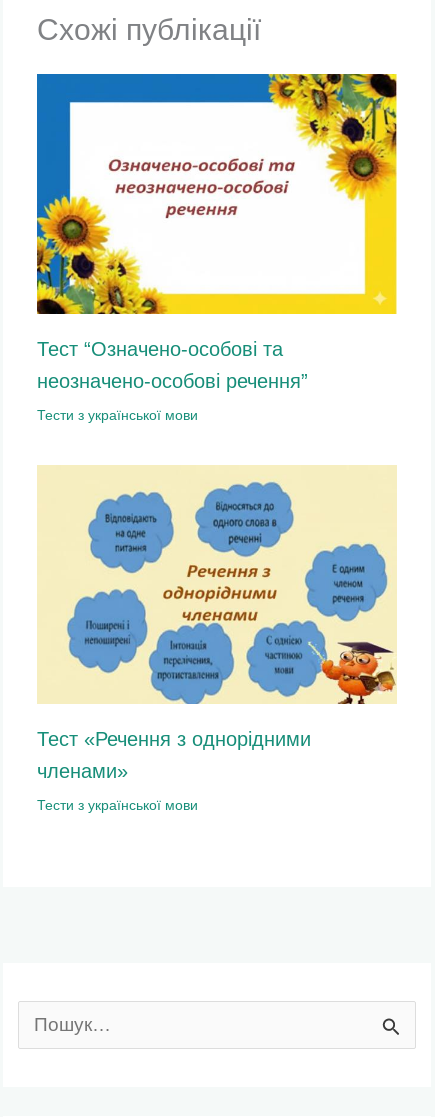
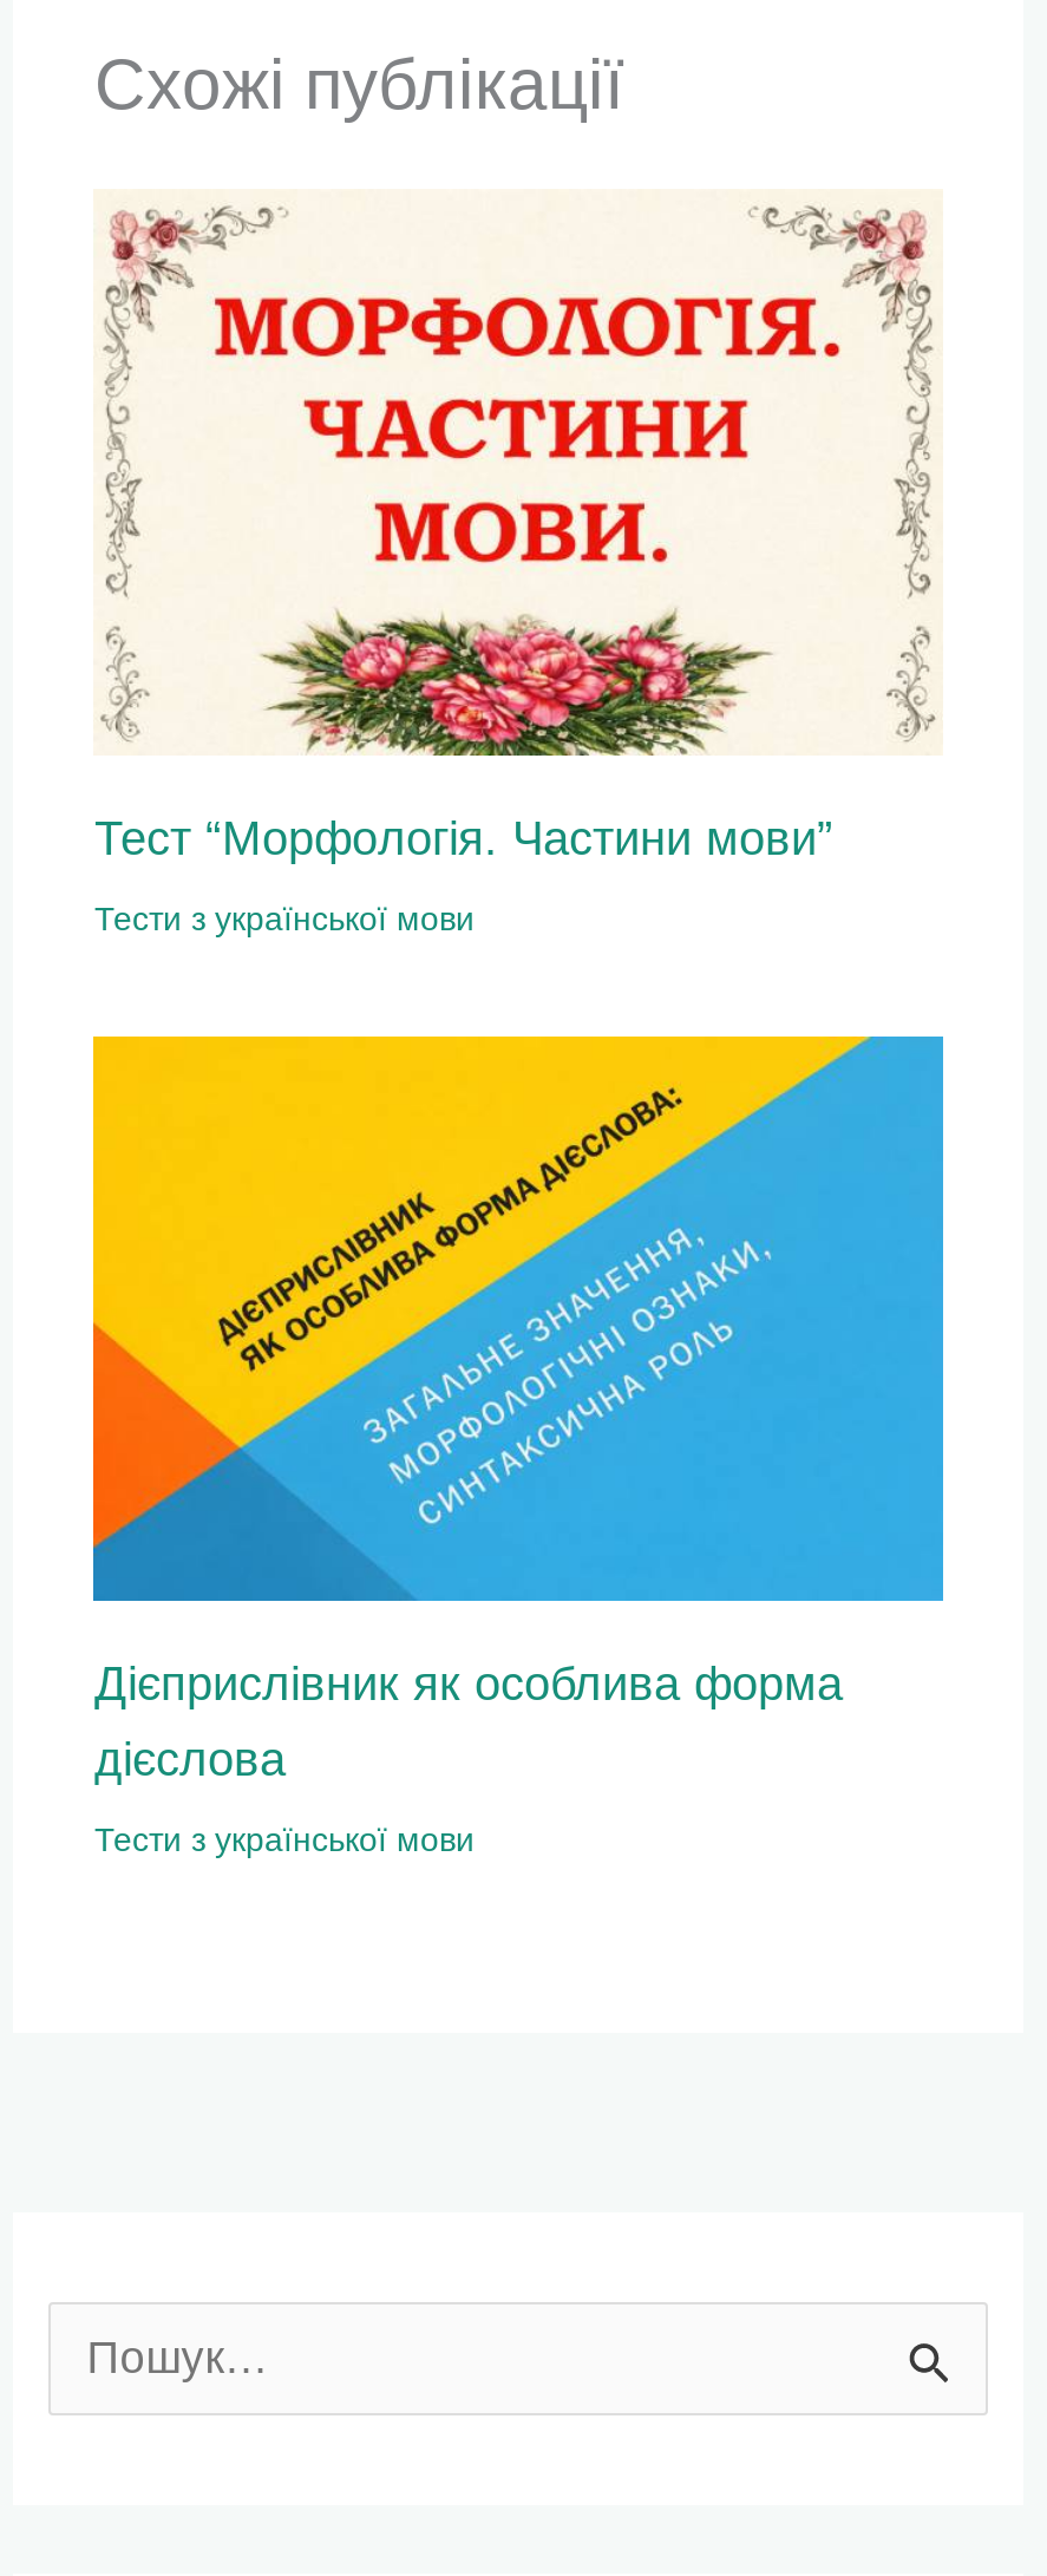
[36,73,397,392] [image] | Тест “Означено-особові та | неозначено-особові речення” -> [93,189,941,864] [image] | Тест “Морфологія. Частини мови”
[37,465,397,750] [image] | Тест «Речення з однорідними -> [91,1034,945,1710] [image] | Дієприслівник як особлива форма
[37,760,128,782] членами» -> [94,1734,285,1786] дієслова

